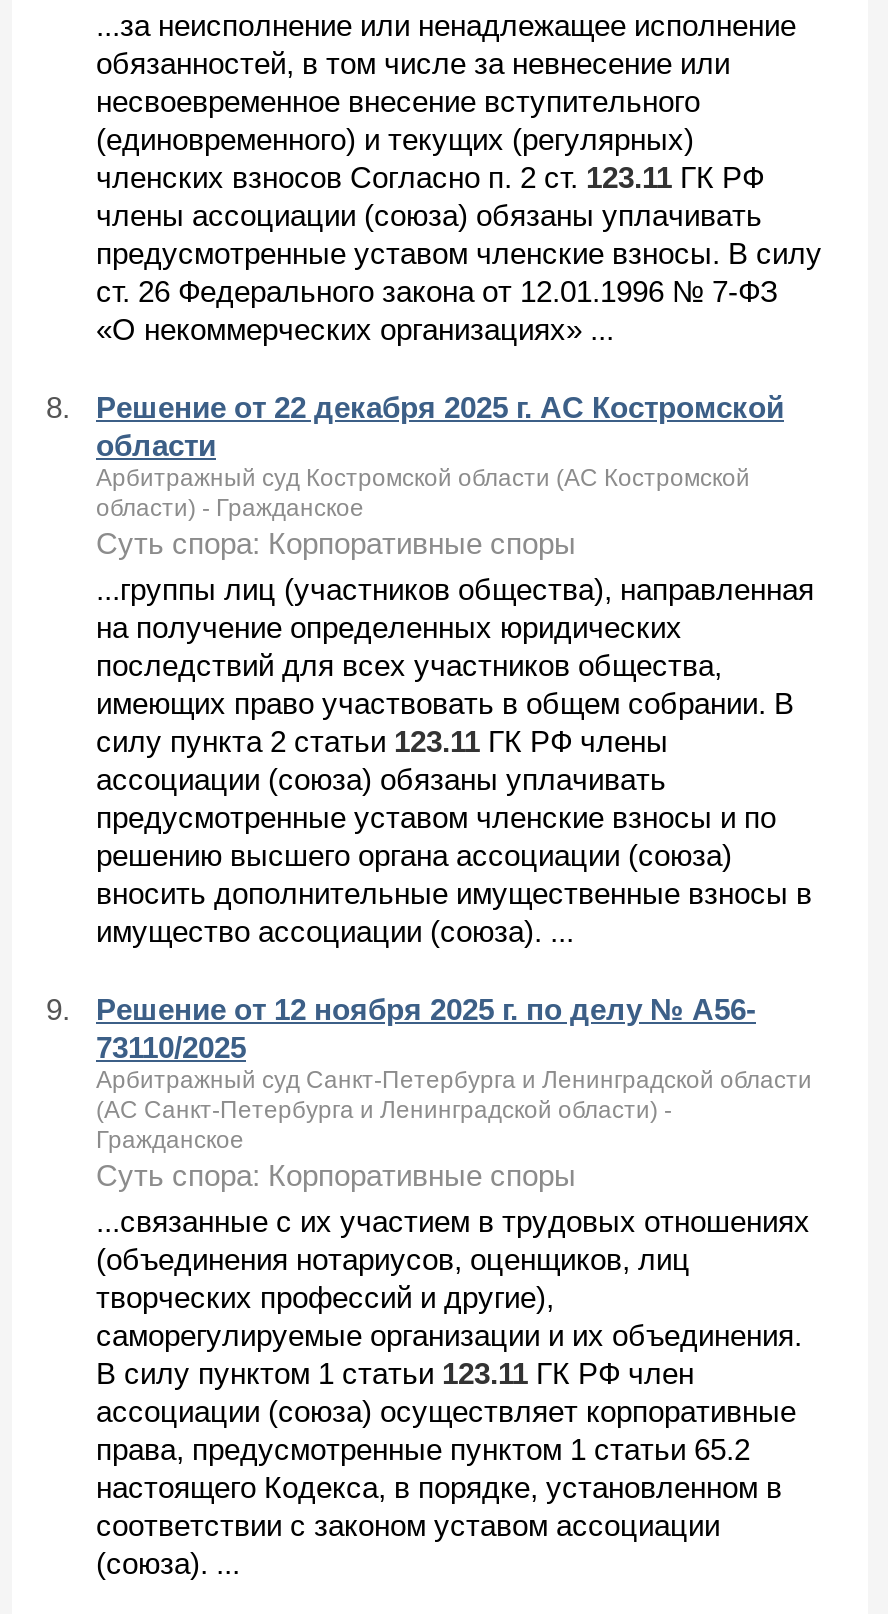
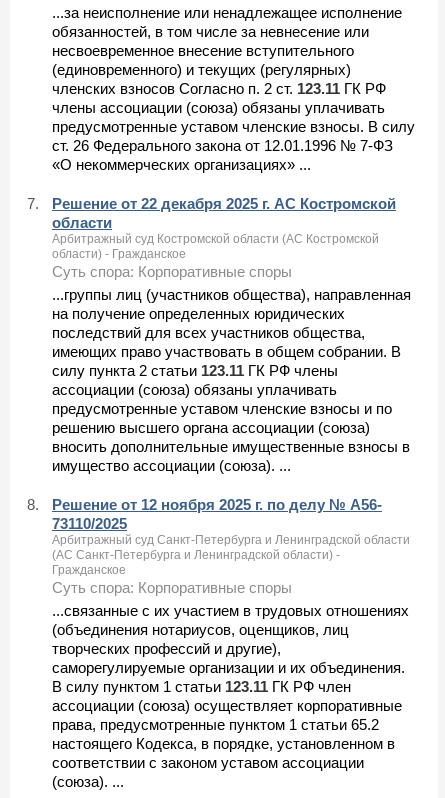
[46,390,784,424] 8. Решение от 22 декабря 2025 г. АС Костромской -> [27,195,396,212] 7. Решение от 22 декабря 2025 г. АС Костромской
[46,992,756,1026] 9. Решение от 12 ноября 2025 г. по делу № А56- -> [27,496,382,513] 8. Решение от 12 ноября 2025 г. по делу № А56-

